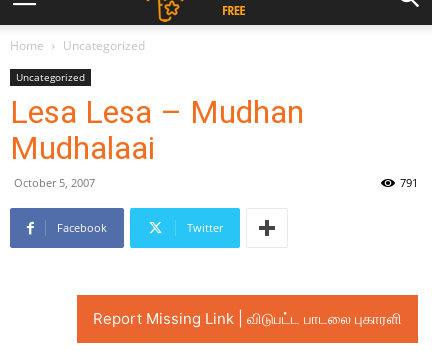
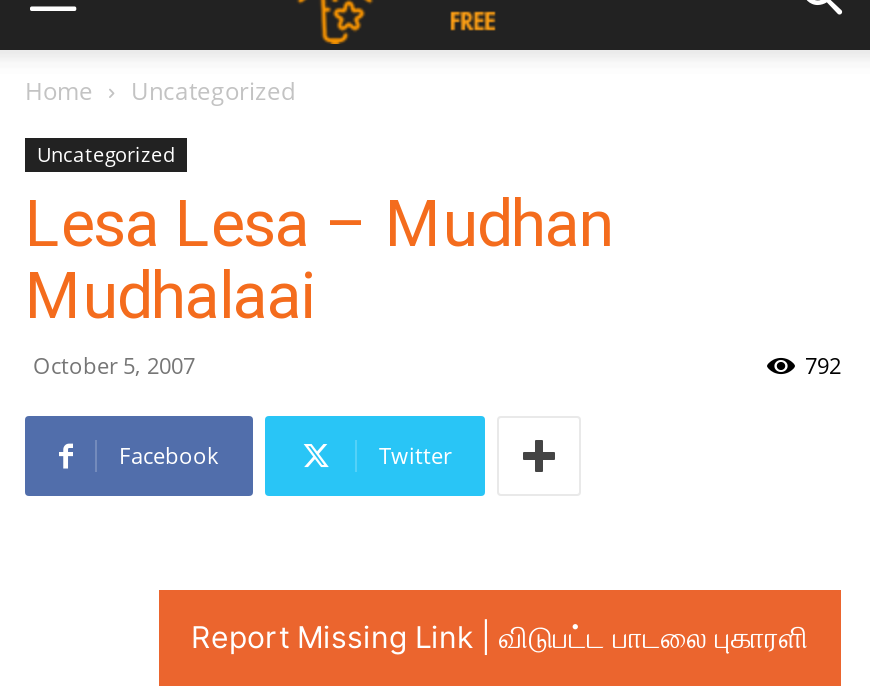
[400,175,418,190] 791 -> [805,350,841,380] 792

